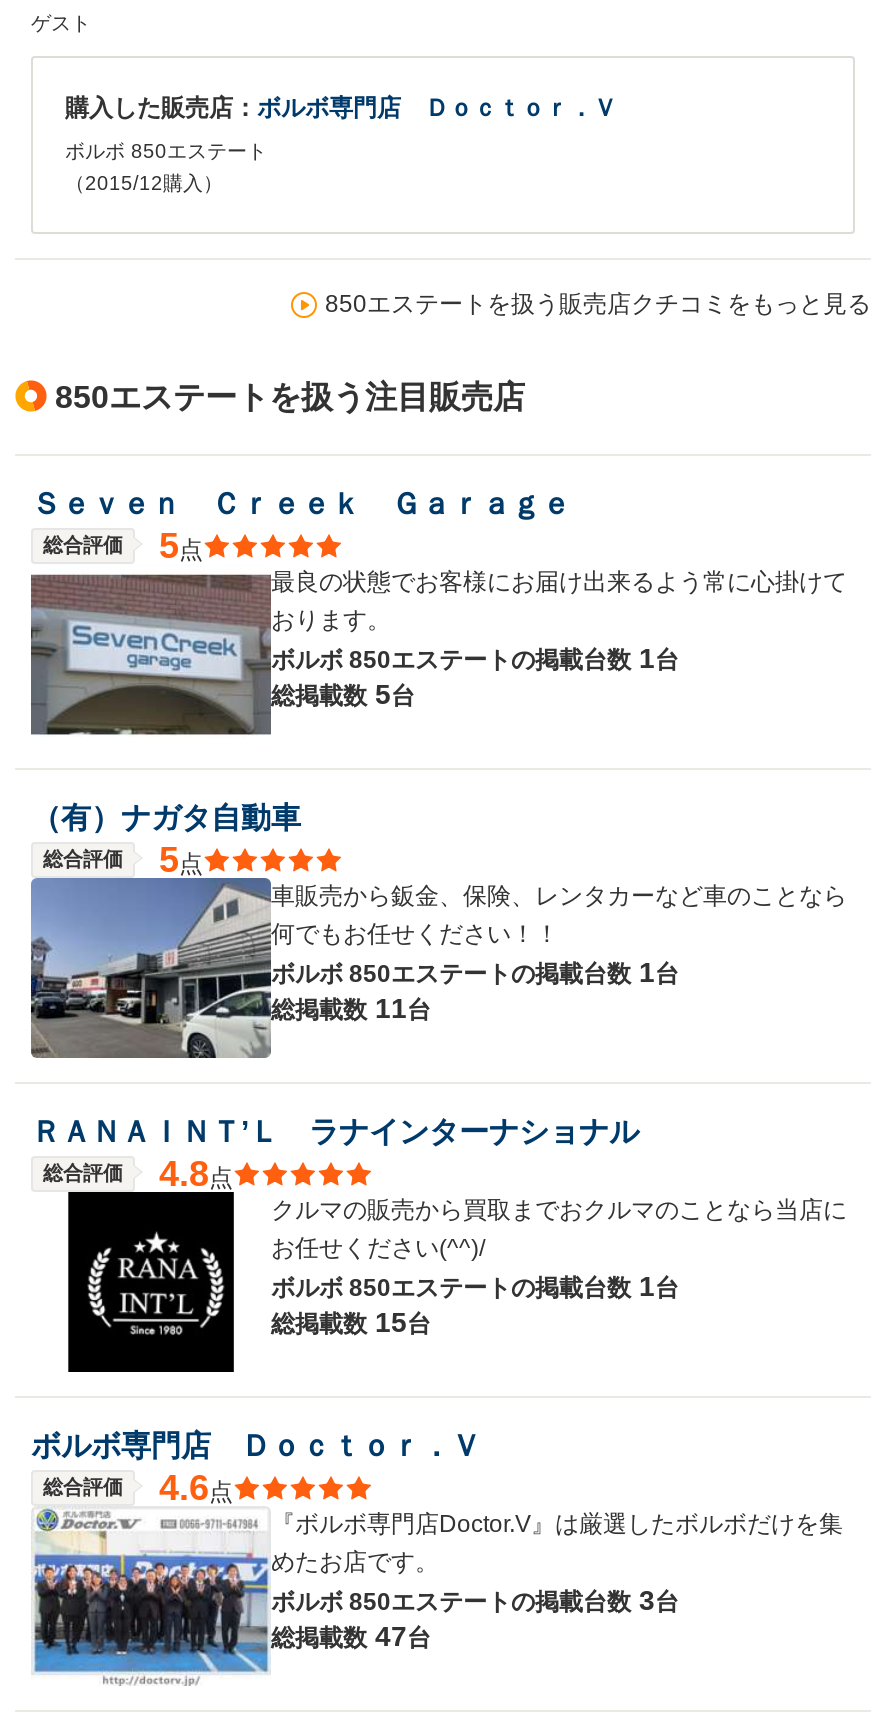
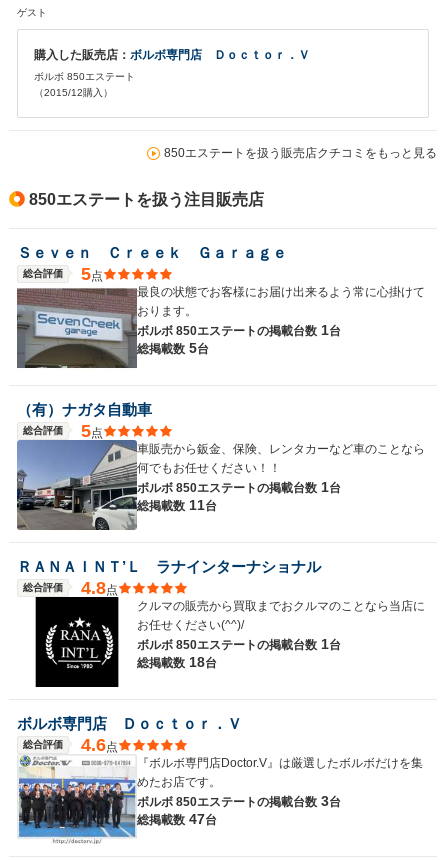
[271,1305,431,1337] 総掲載数 15台 -> [137,654,217,670] 総掲載数 18台

